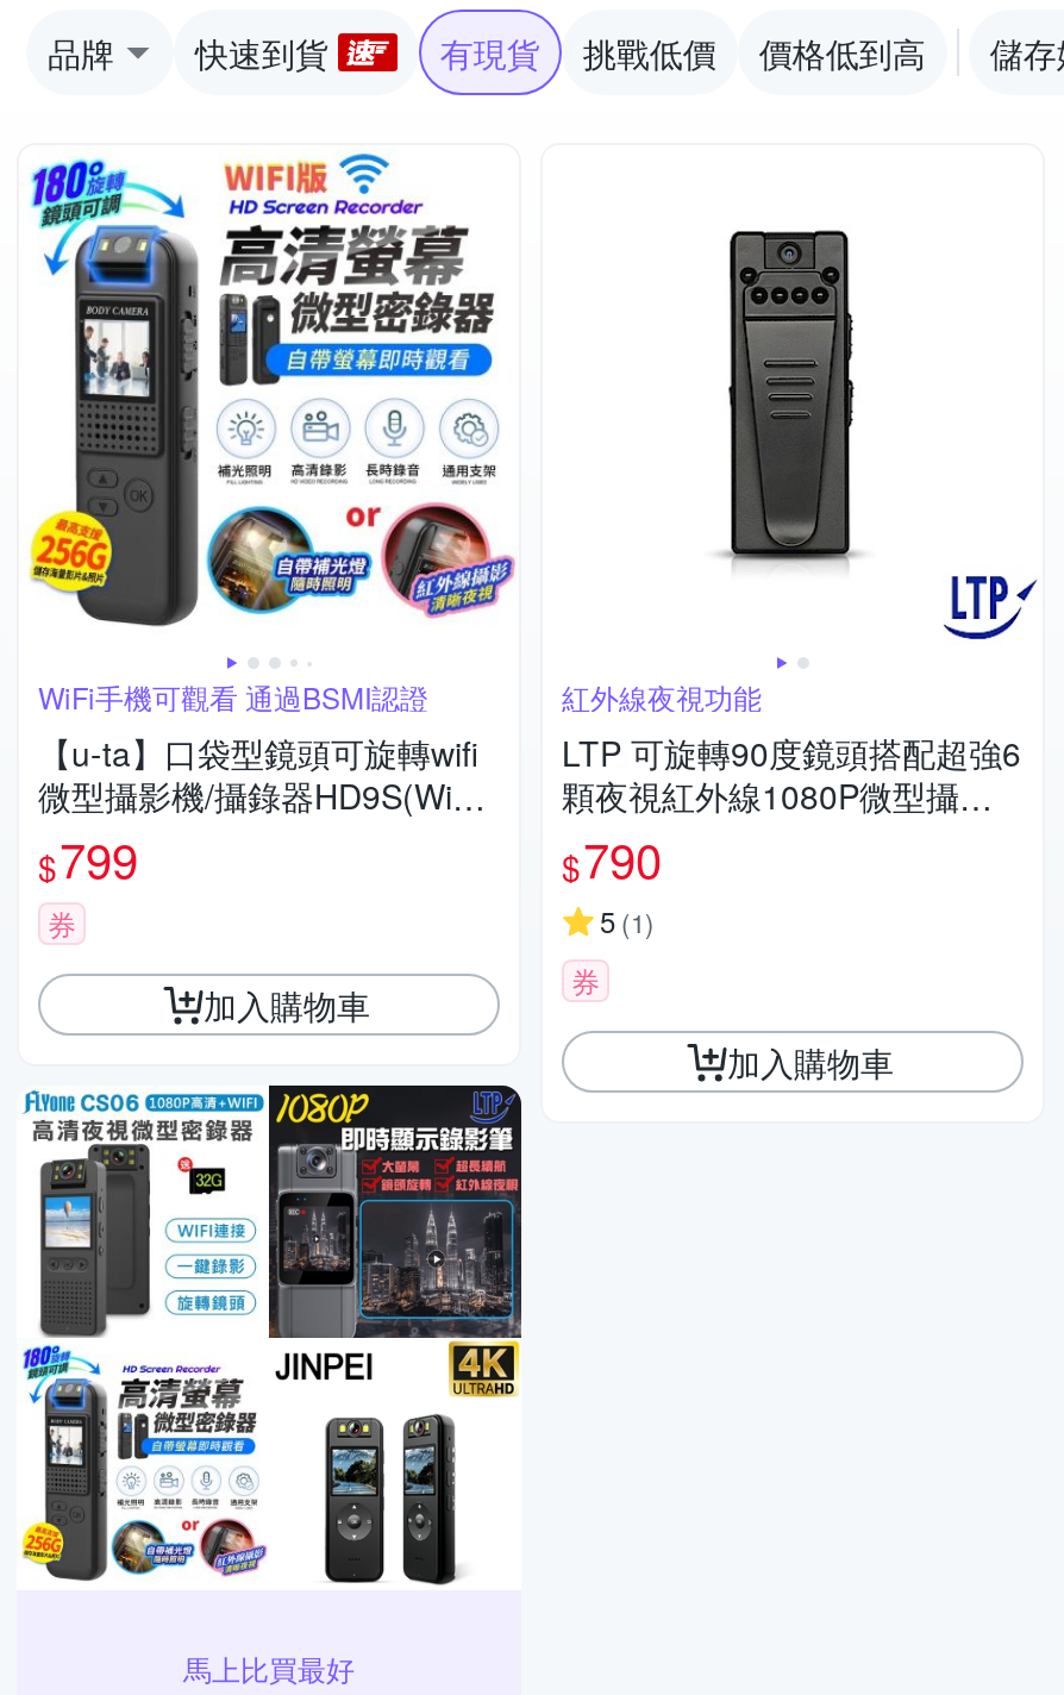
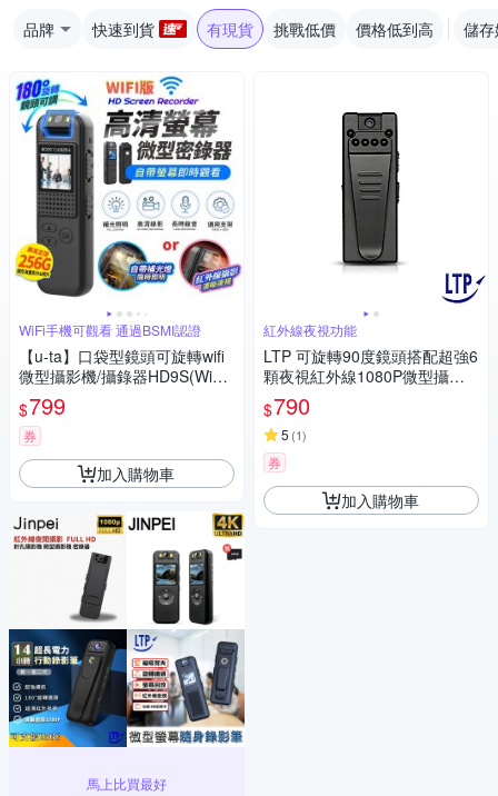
[17,1083,524,1590] [image] -> [8,511,246,748] [image]

